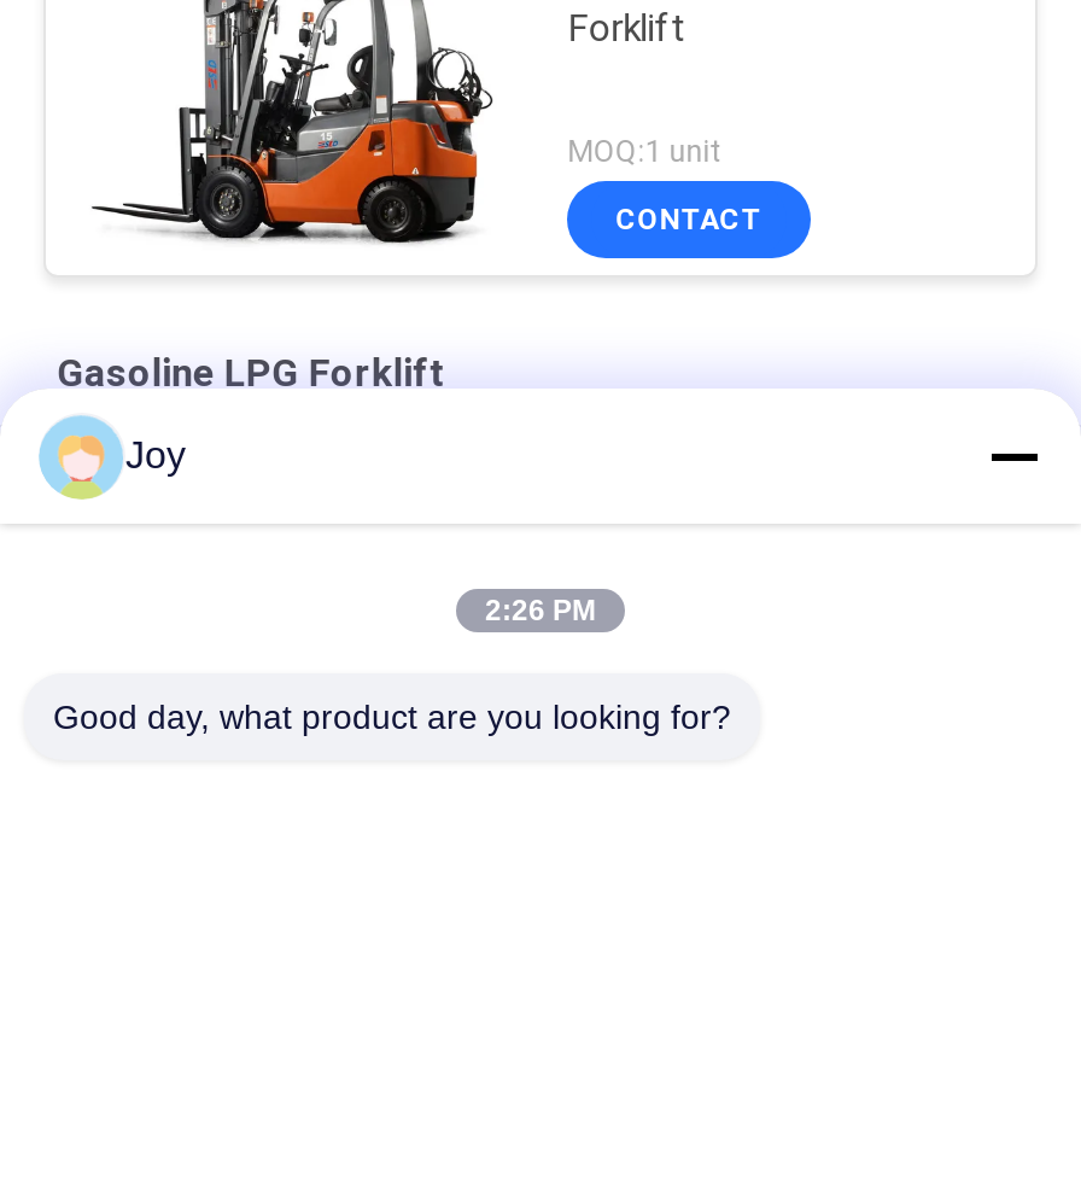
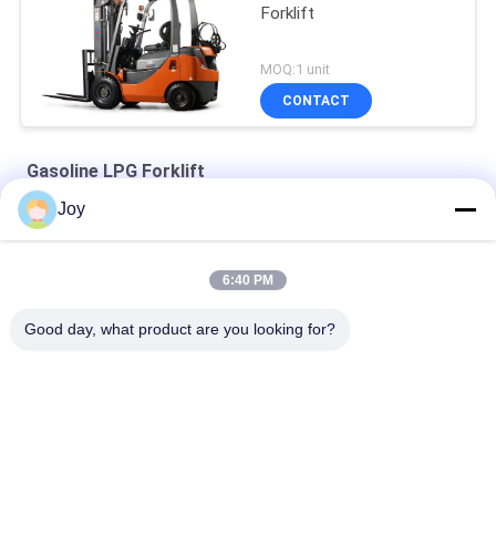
[485,594,596,627] 2:26 PM -> [223,272,273,288] 6:40 PM

